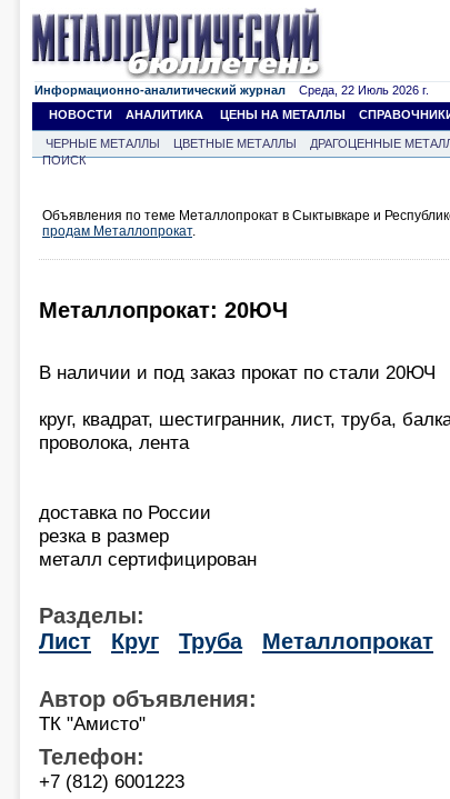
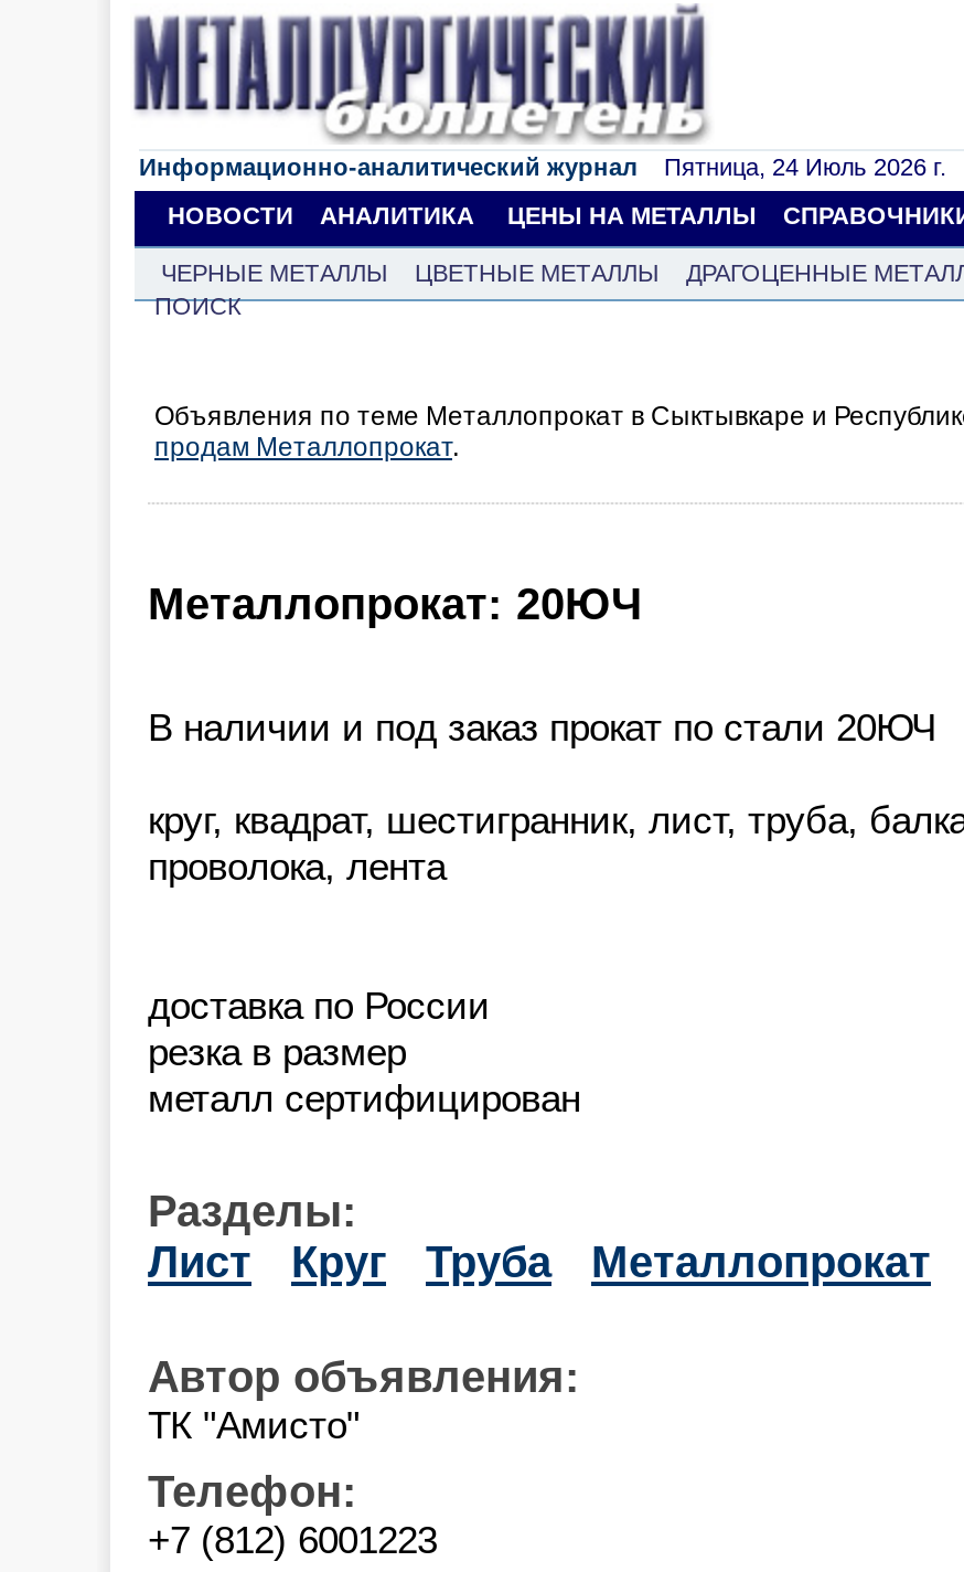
[34,83,429,97] Информационно-аналитический журнал Среда, 22 Июль 2026 г. -> [139,153,946,180] Информационно-аналитический журнал Пятница, 24 Июль 2026 г.

